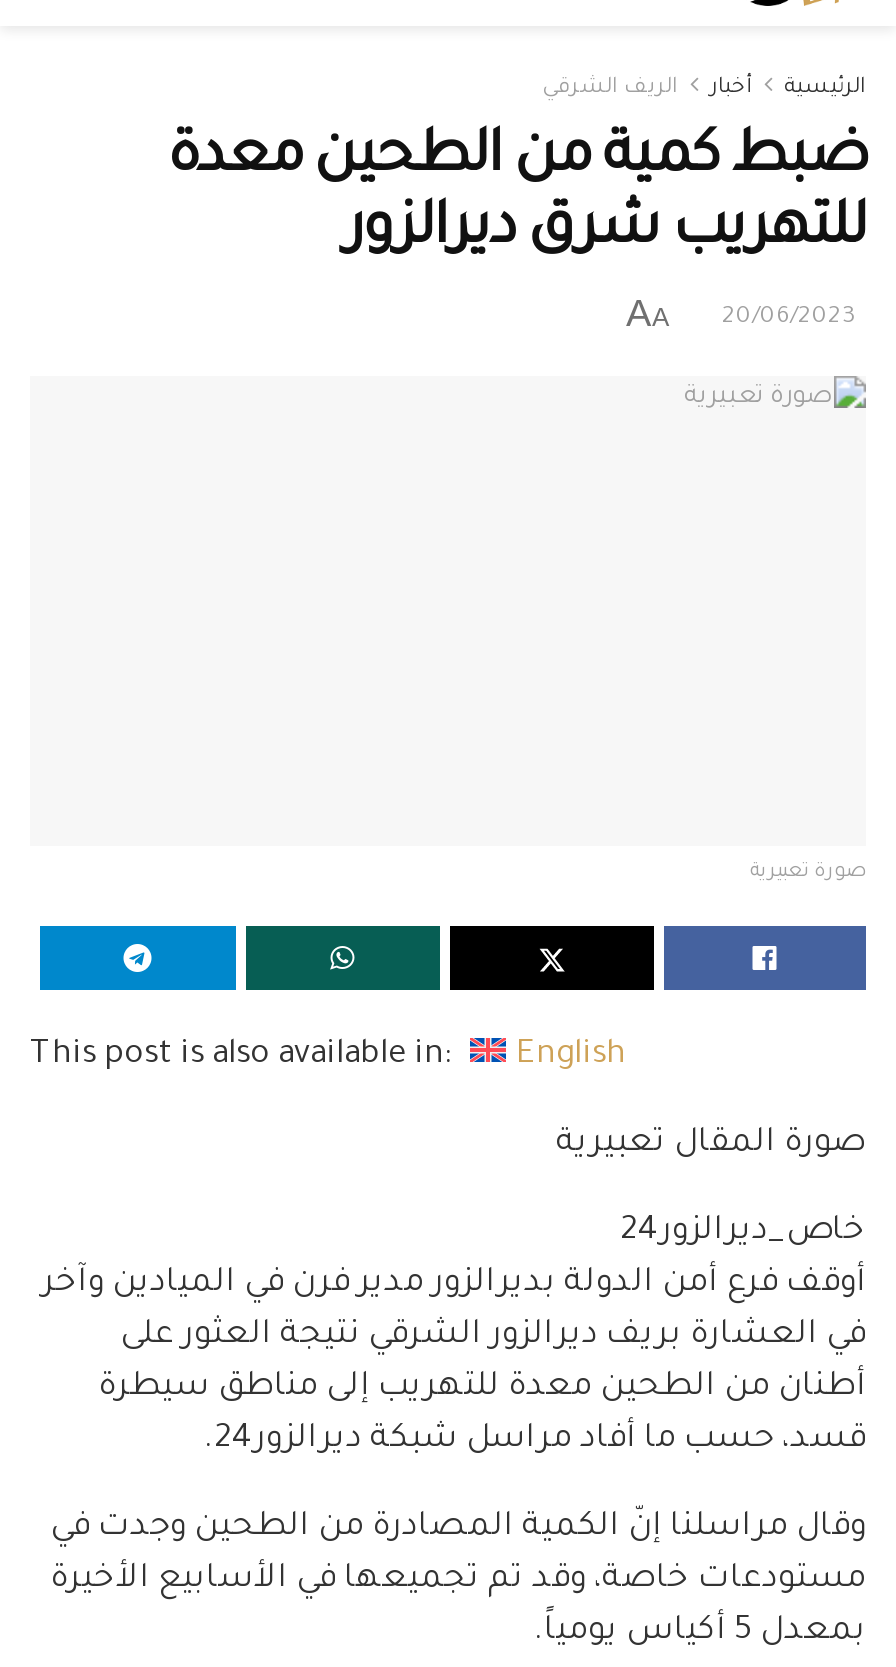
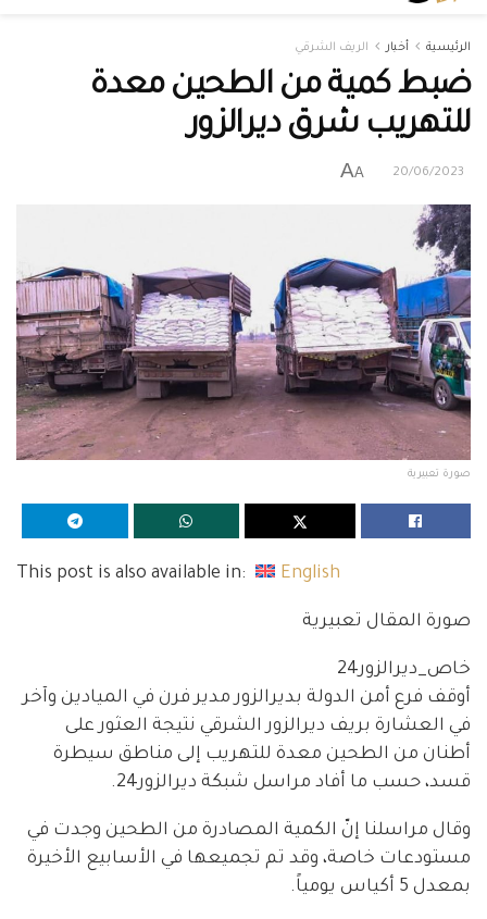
none -> [15,203,472,461] [image]

